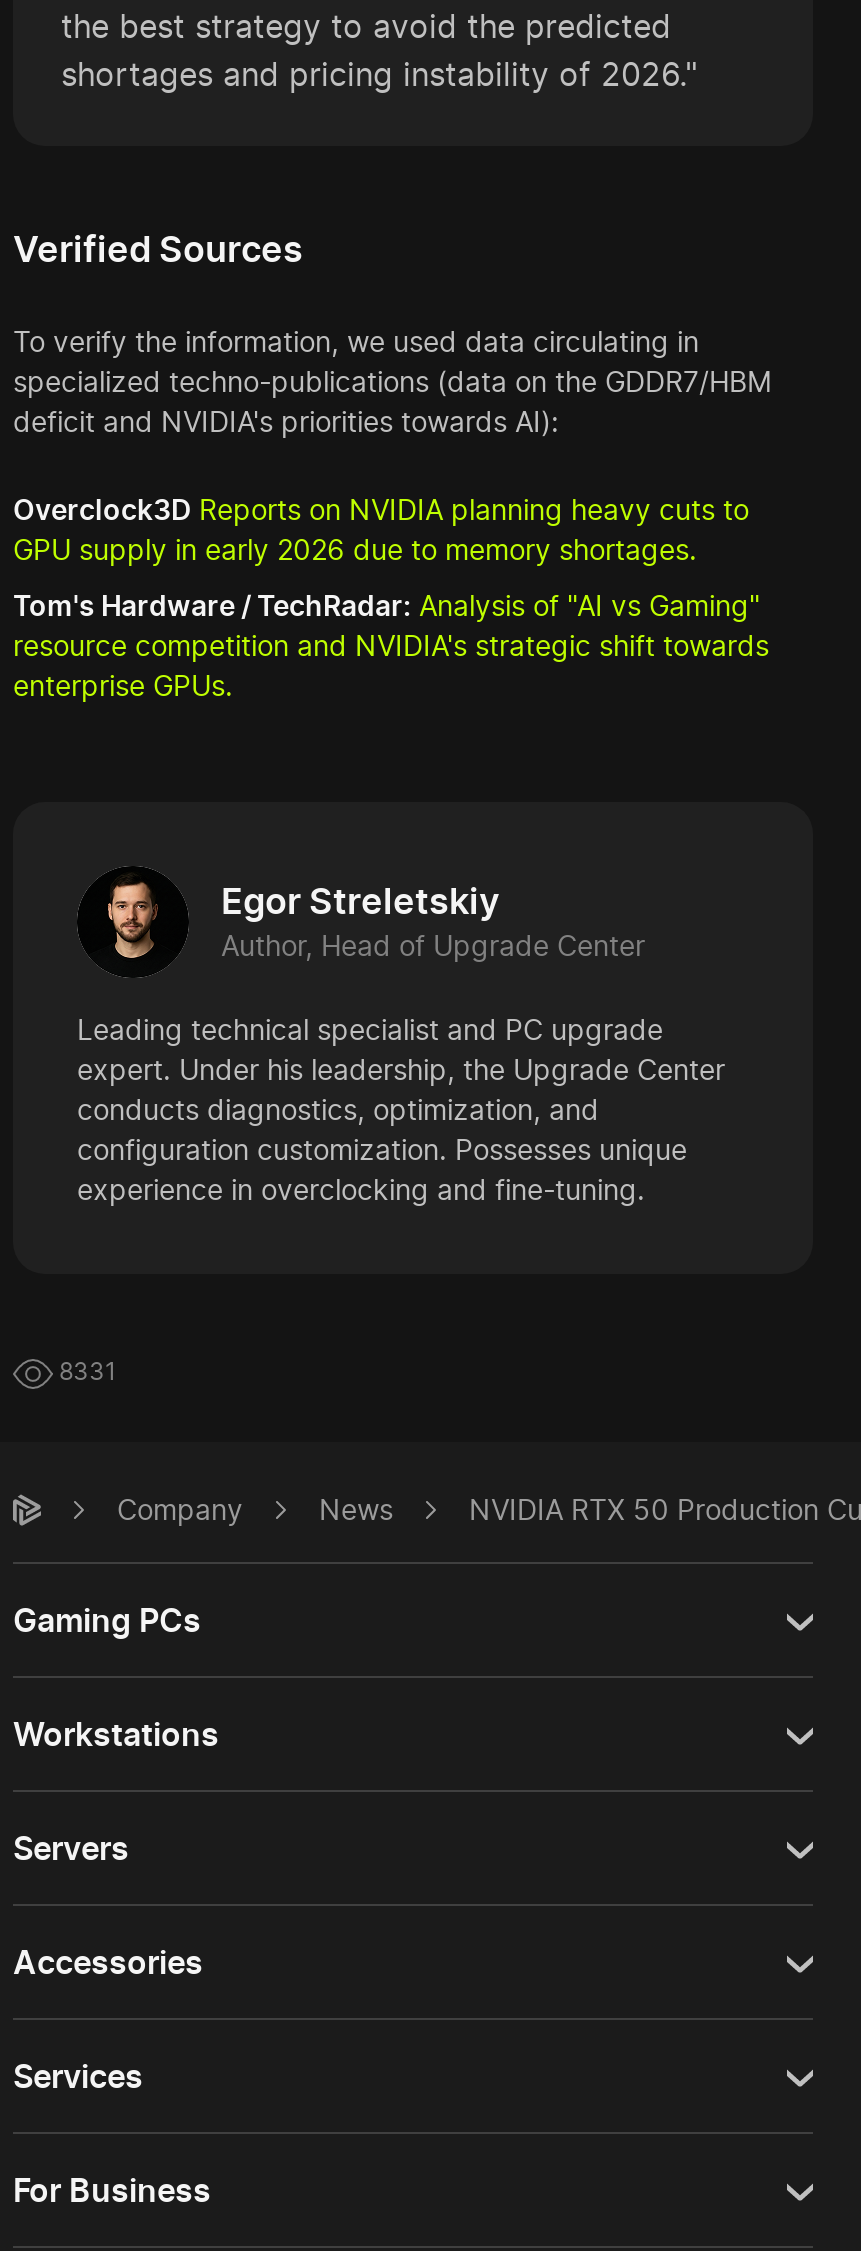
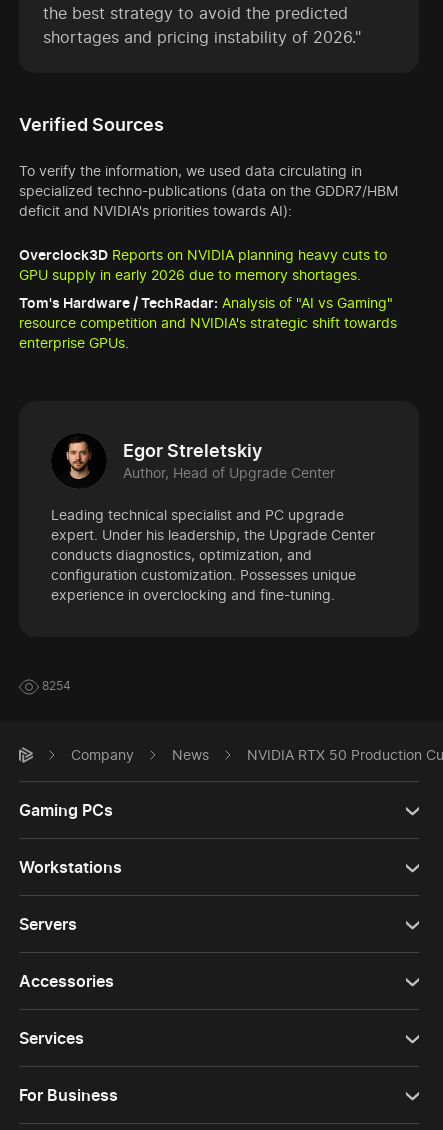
[59,1357,117,1387] 8331 -> [42,678,71,693] 8254

